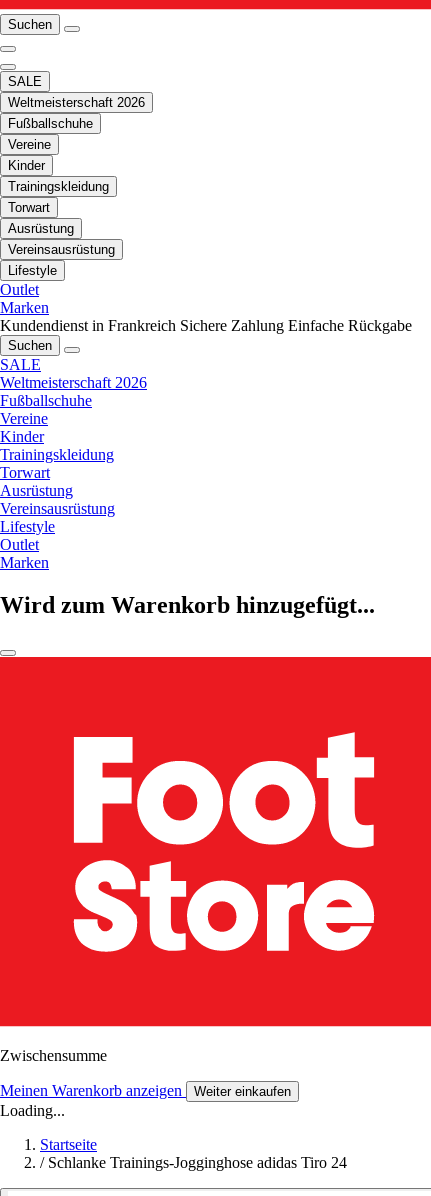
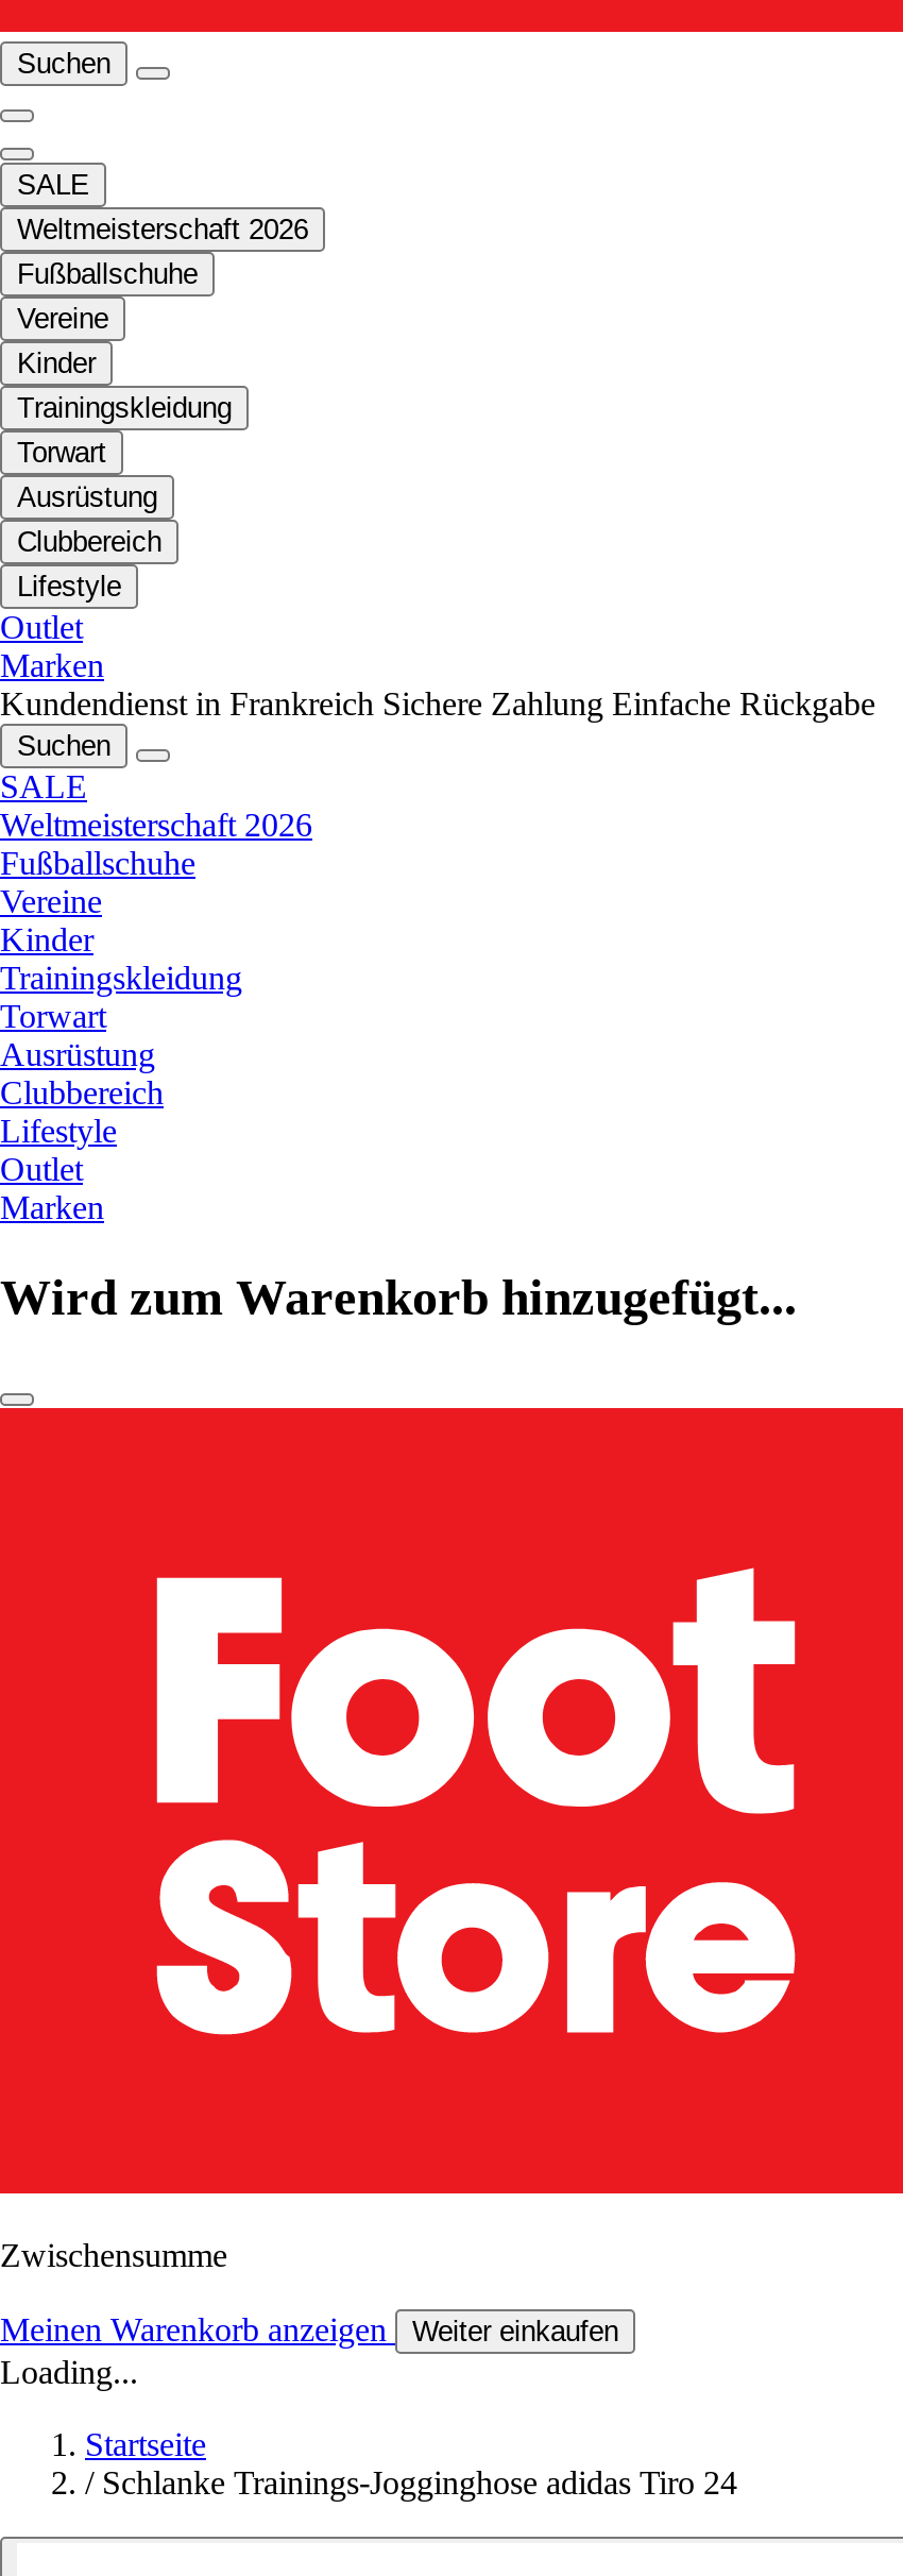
[8,242,115,257] Vereinsausrüstung -> [17,527,161,559] Clubbereich
[0,500,115,517] Vereinsausrüstung -> [0,1075,164,1112] Clubbereich

